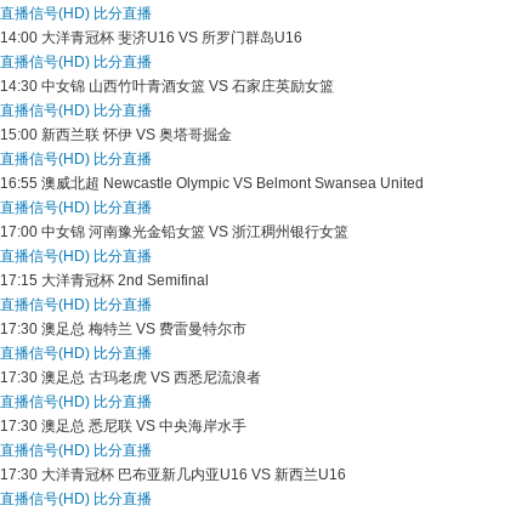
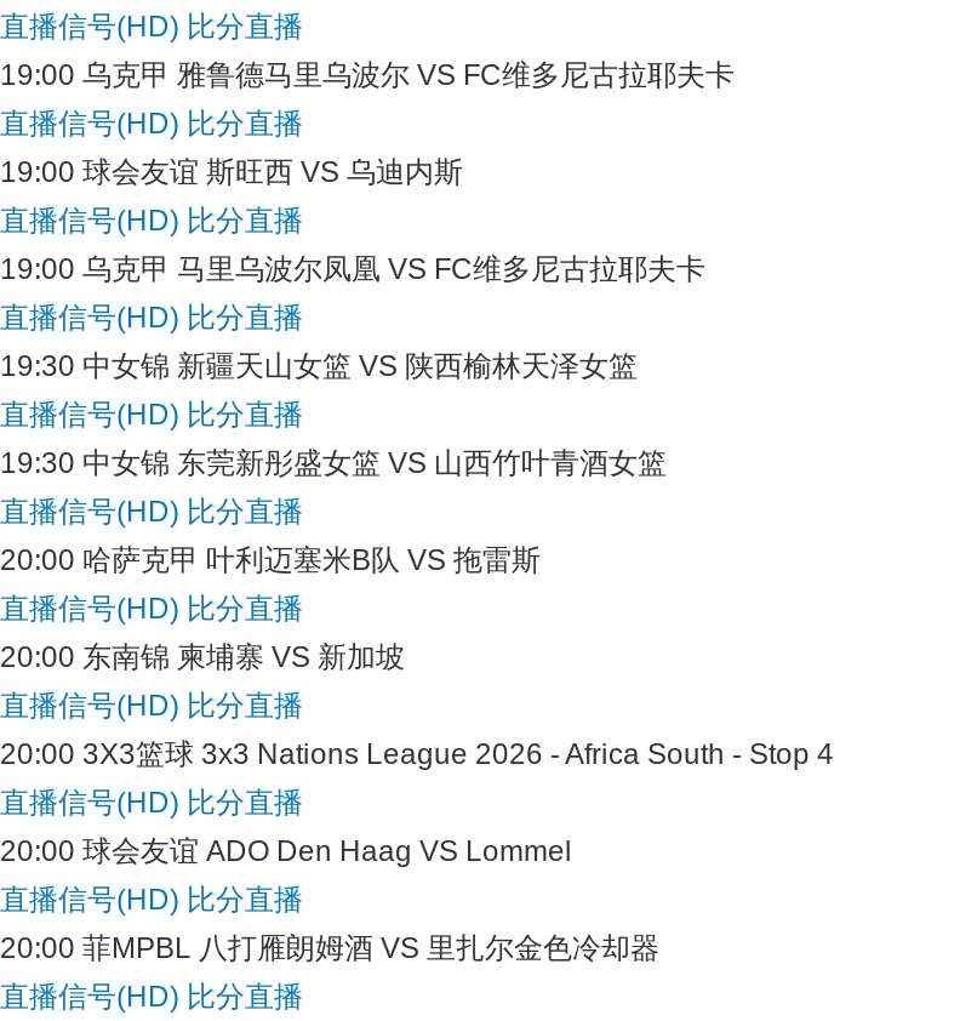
[0,29,302,46] 14:00 大洋青冠杯斐济U16 VS 所罗门群岛U16 -> [0,58,735,92] 19:00 乌克甲雅鲁德马里乌波尔 VS FC维多尼古拉耶夫卡
[0,78,334,95] 14:30 中女锦山西竹叶青酒女篮 VS 石家庄英励女篮 -> [0,155,463,189] 19:00 球会友谊斯旺西 VS 乌迪内斯
[0,126,232,143] 15:00 新西兰联怀伊 VS 奥塔哥掘金 -> [0,252,705,286] 19:00 乌克甲马里乌波尔凤凰 VS FC维多尼古拉耶夫卡
[0,175,424,192] 16:55 澳威北超Newcastle Olympic VS Belmont Swansea United -> [0,349,638,383] 19:30 中女锦新疆天山女篮 VS 陕西榆林天泽女篮
[0,223,348,240] 17:00 中女锦河南豫光金铅女篮 VS 浙江稠州银行女篮 -> [0,446,667,480] 19:30 中女锦东莞新彤盛女篮 VS 山西竹叶青酒女篮
[0,272,209,289] 17:15 大洋青冠杯2nd Semifinal -> [0,543,541,577] 20:00 哈萨克甲叶利迈塞米B队 VS 拖雷斯
[0,320,246,337] 17:30 澳足总梅特兰 VS 费雷曼特尔市 -> [0,640,405,674] 20:00 东南锦柬埔寨 VS 新加坡
[0,369,261,386] 17:30 澳足总古玛老虎 VS 西悉尼流浪者 -> [0,737,834,771] 20:00 3X3篮球3x3 Nations League 2026 - Africa South - Stop 4
[0,418,246,435] 17:30 澳足总悉尼联 VS 中央海岸水手 -> [0,834,572,868] 20:00 球会友谊ADO Den Haag VS Lommel
[0,466,346,483] 17:30 大洋青冠杯巴布亚新几内亚U16 VS 新西兰U16 -> [0,931,659,965] 20:00 菲MPBL八打雁朗姆酒 VS 里扎尔金色冷却器

